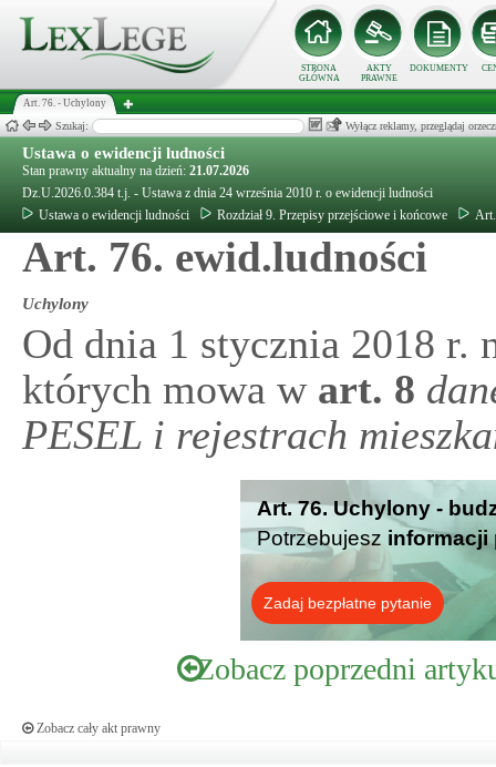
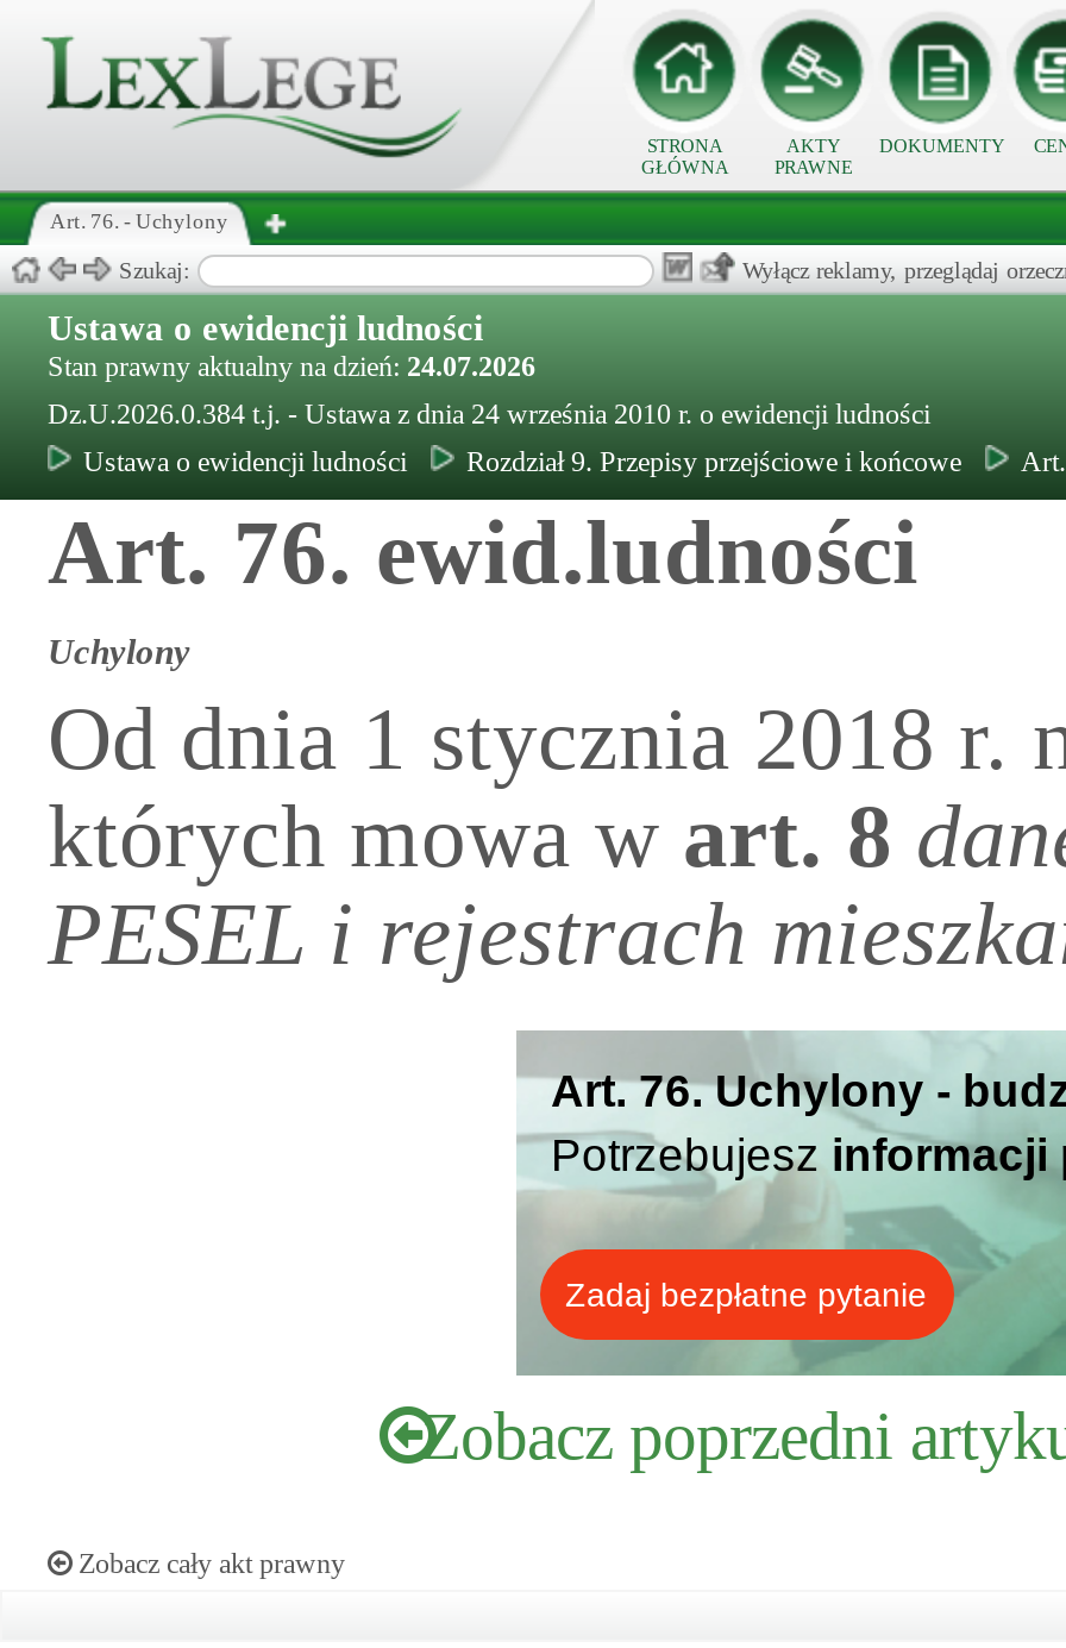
[22,163,249,178] Stan prawny aktualny na dzień: 21.07.2026 -> [48,350,535,383] Stan prawny aktualny na dzień: 24.07.2026

